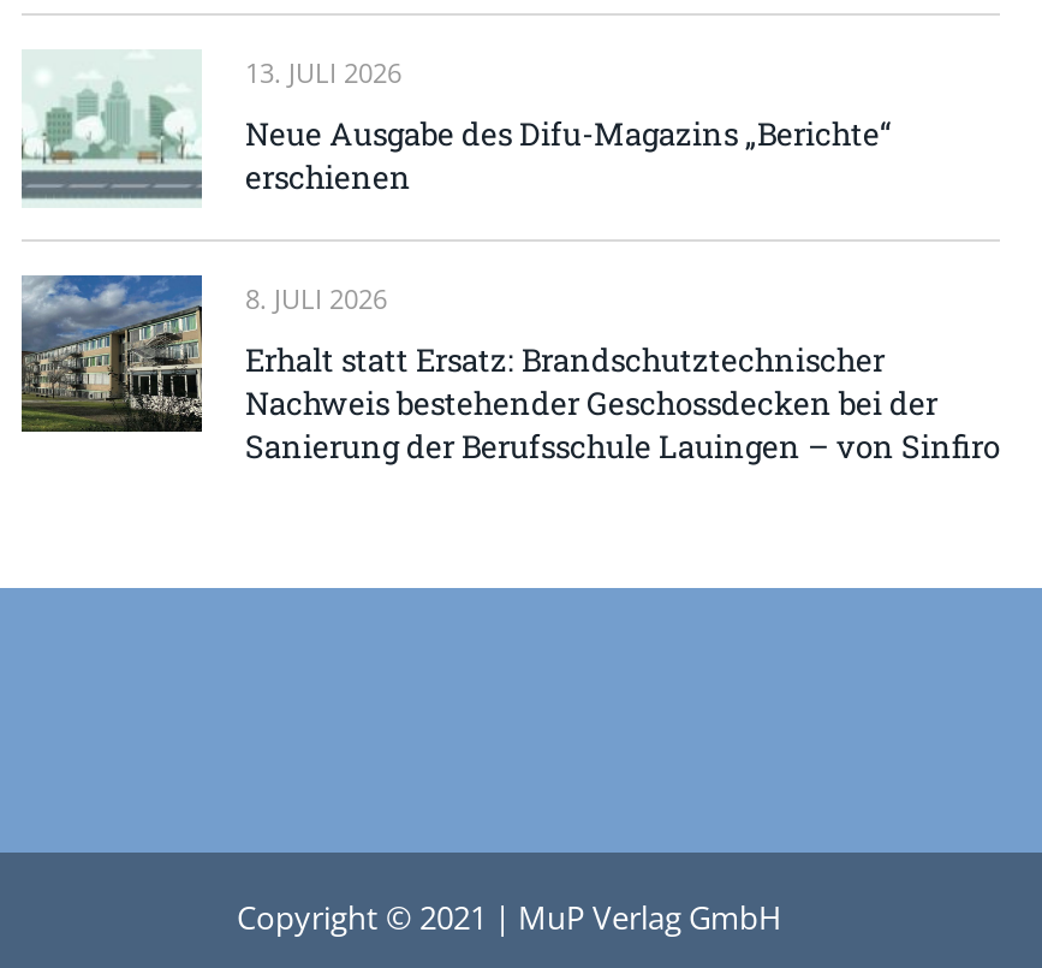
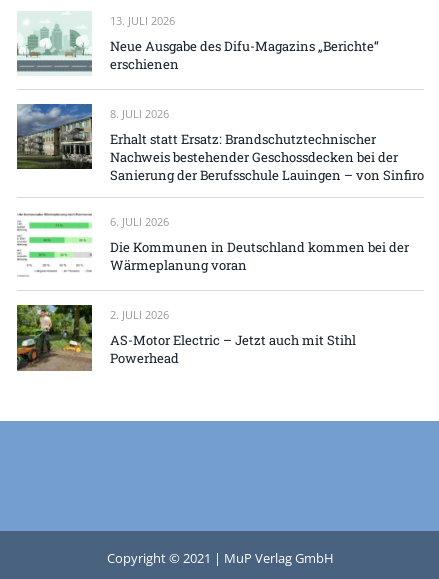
none -> [16,291,93,372] [image]
none -> [17,213,409,367] [image] | 6. JULI 2026 | Die Kommunen in Deutschland kommen bei der | Wärmeplanung voran | 2. JULI 2026 | AS-Motor Electric – Jetzt auch mit Stihl | Powerhead

